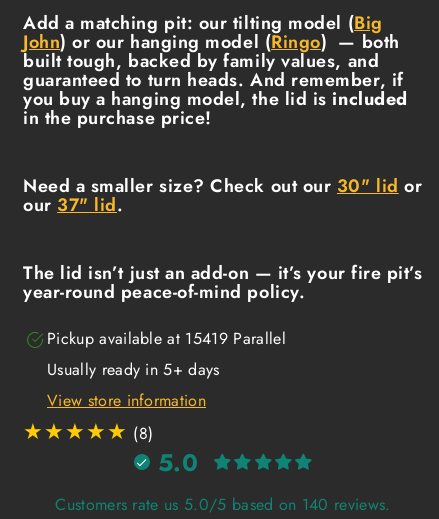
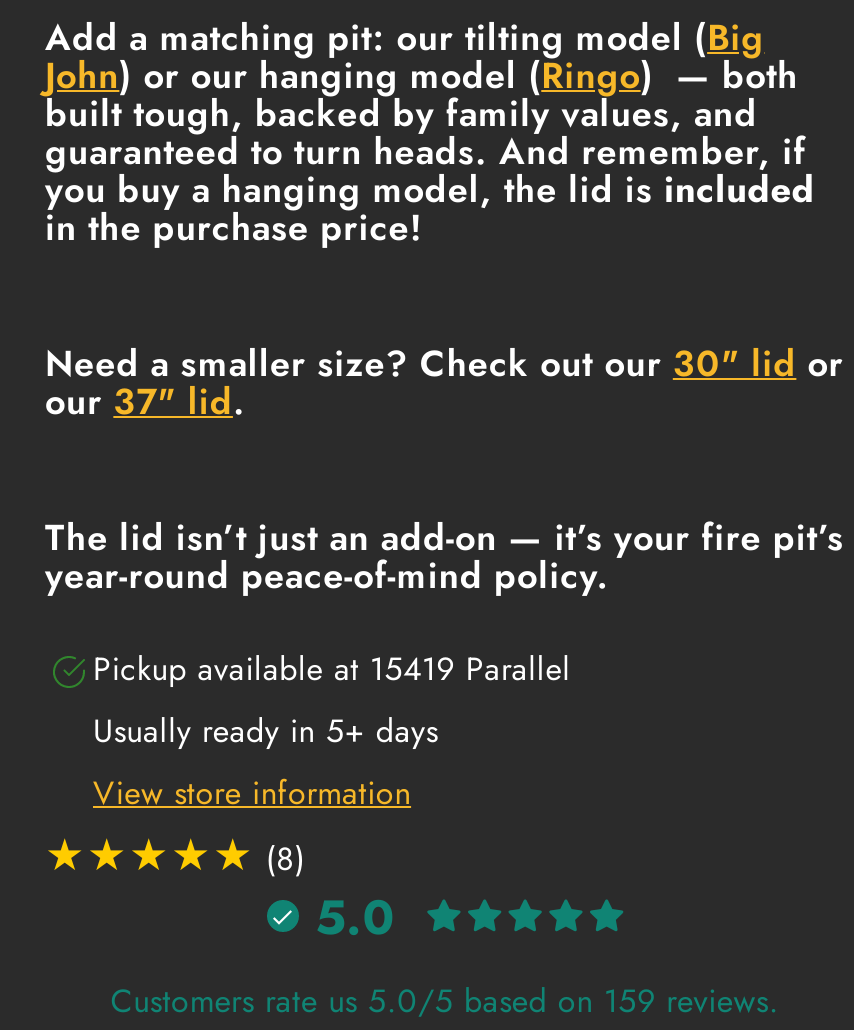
[55,493,391,516] Customers rate us 5.0/5 based on 140 reviews. -> [111,979,779,1025] Customers rate us 5.0/5 based on 159 reviews.

